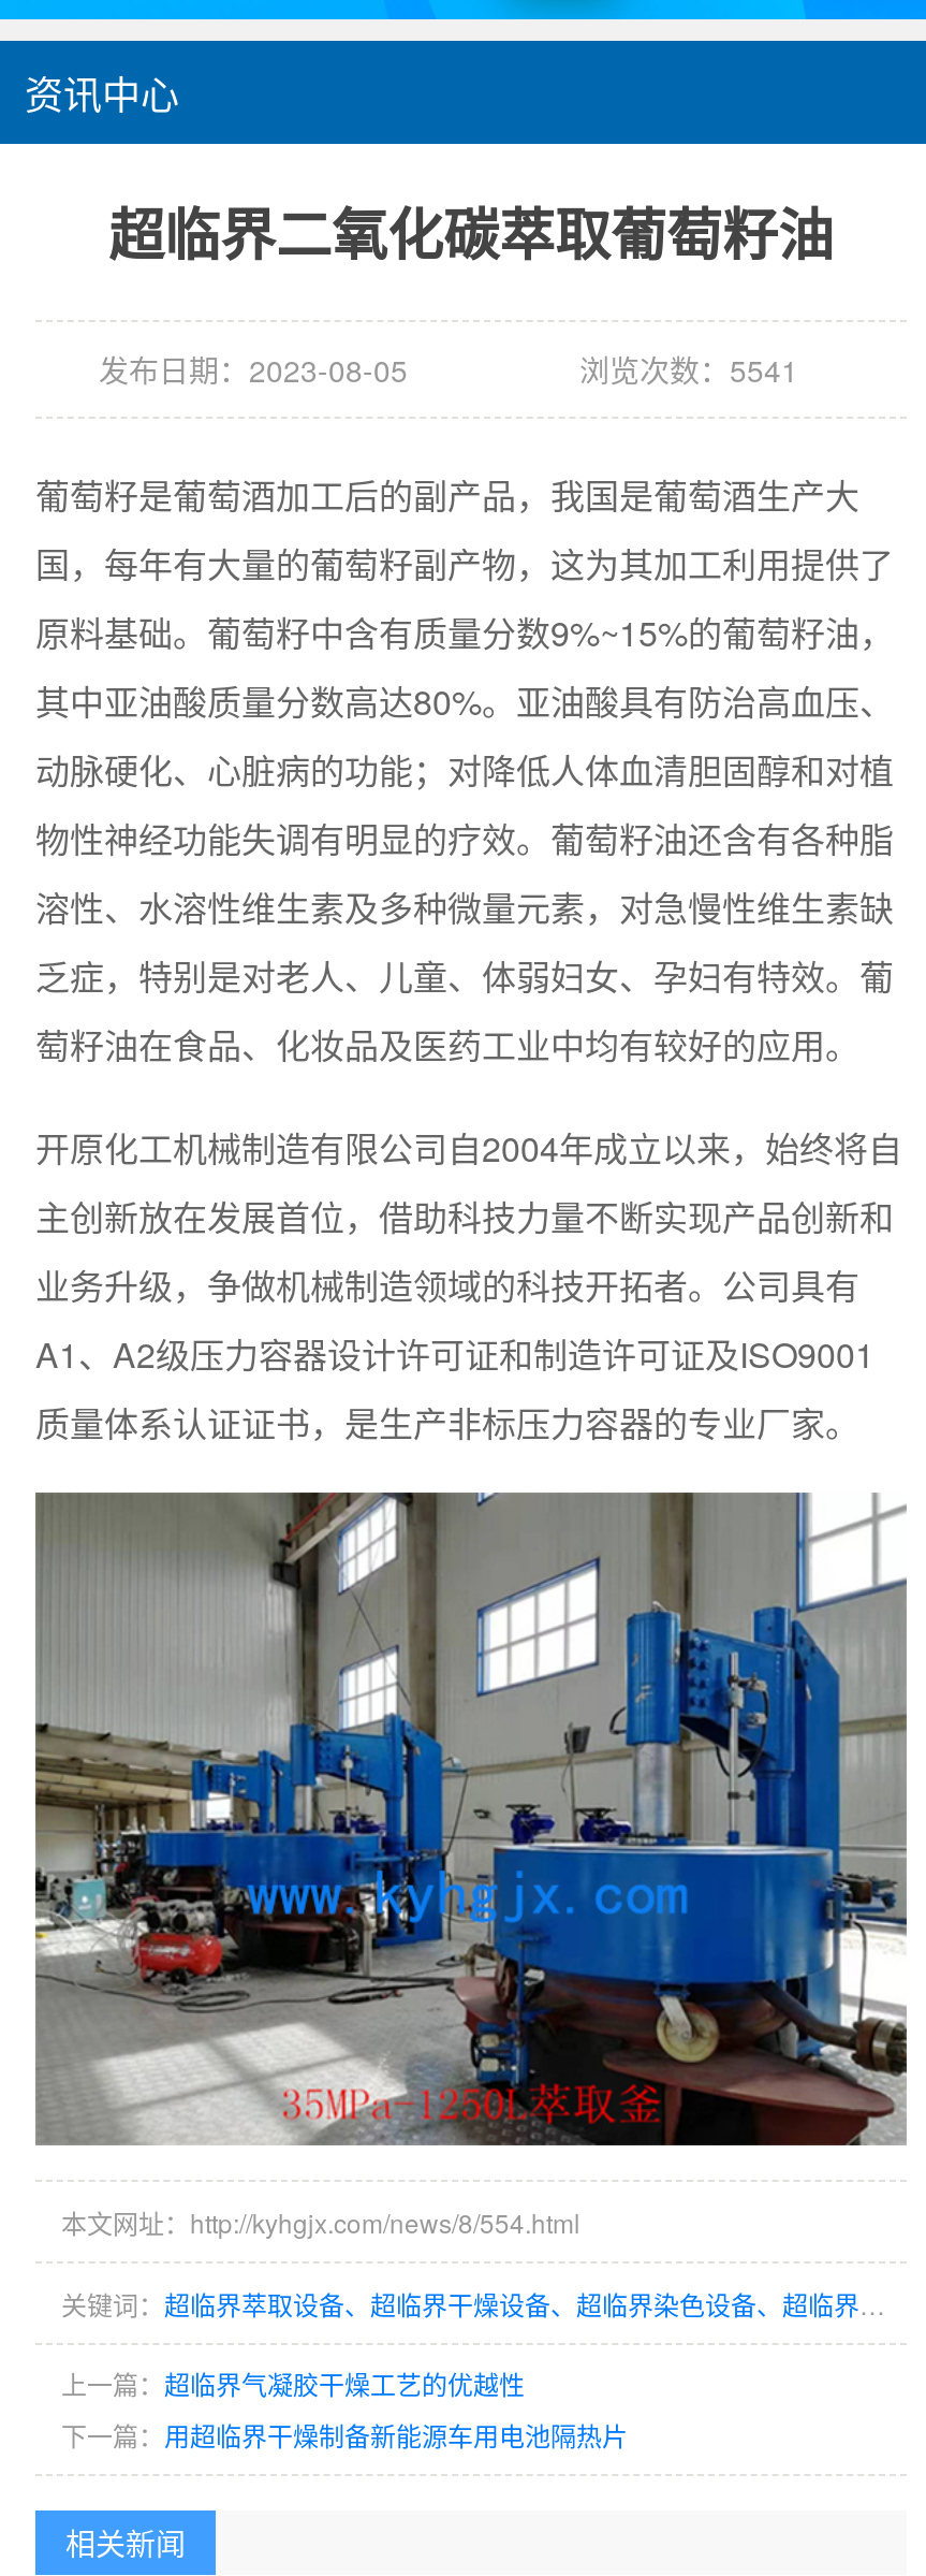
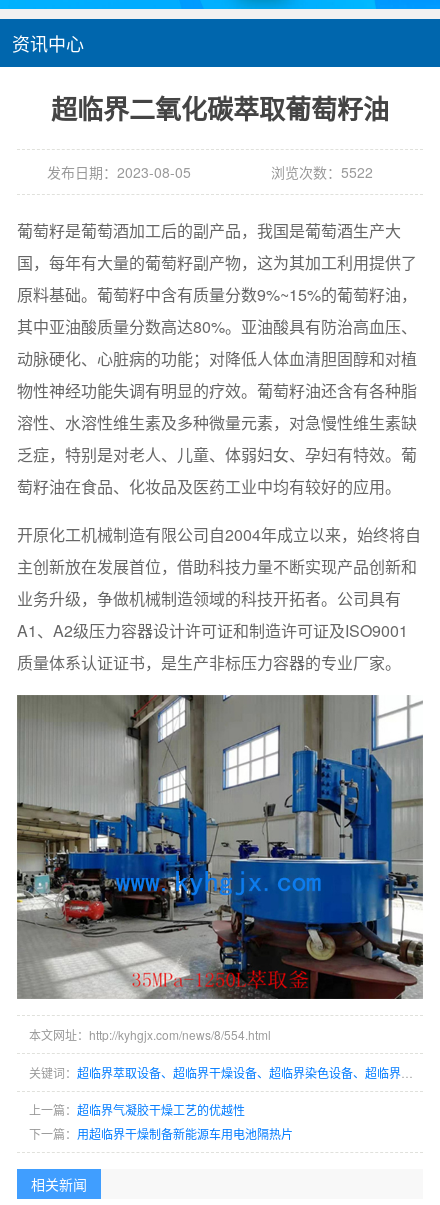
[579,349,798,392] 浏览次数：5541 -> [270,162,372,182] 浏览次数：5522

